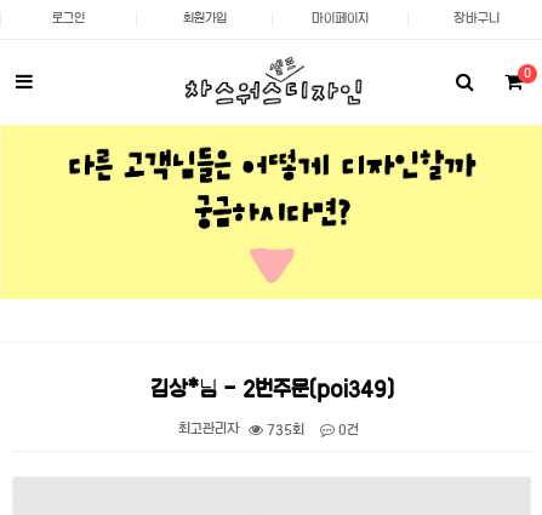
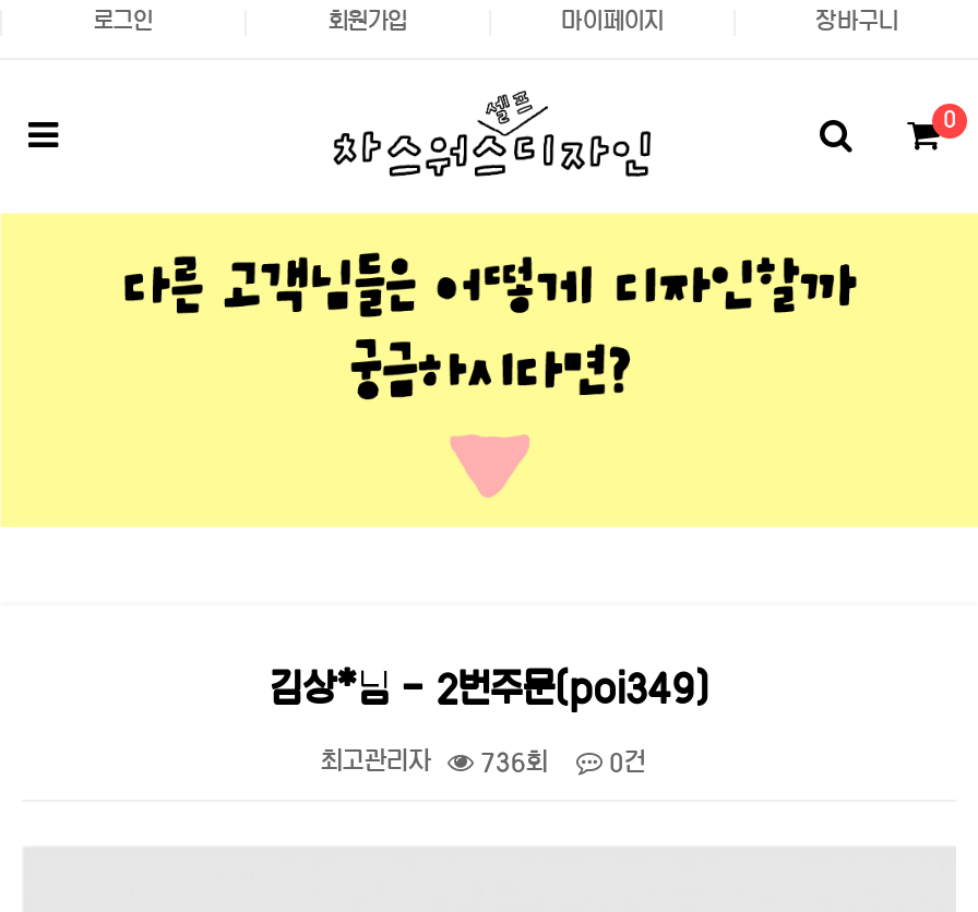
[178,423,359,438] 최고관리자 735회 0건 -> [321,749,646,777] 최고관리자 736회 0건

